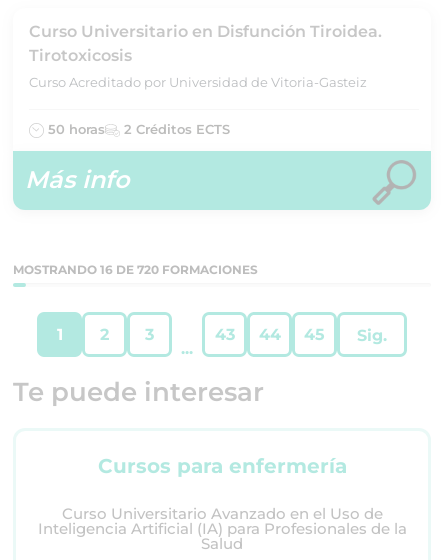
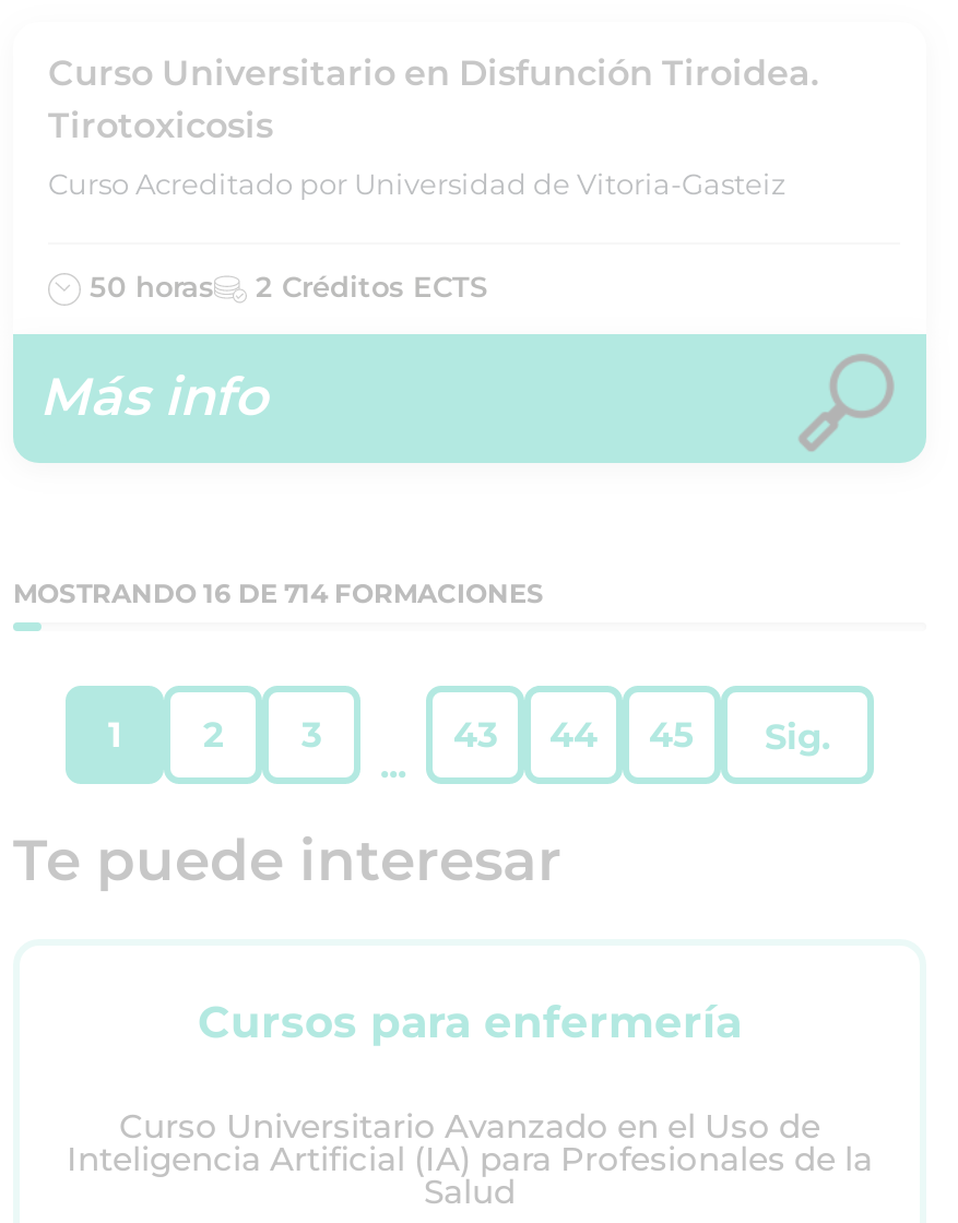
[13,262,258,277] MOSTRANDO 16 DE 720 FORMACIONES -> [13,576,544,609] MOSTRANDO 16 DE 714 FORMACIONES

